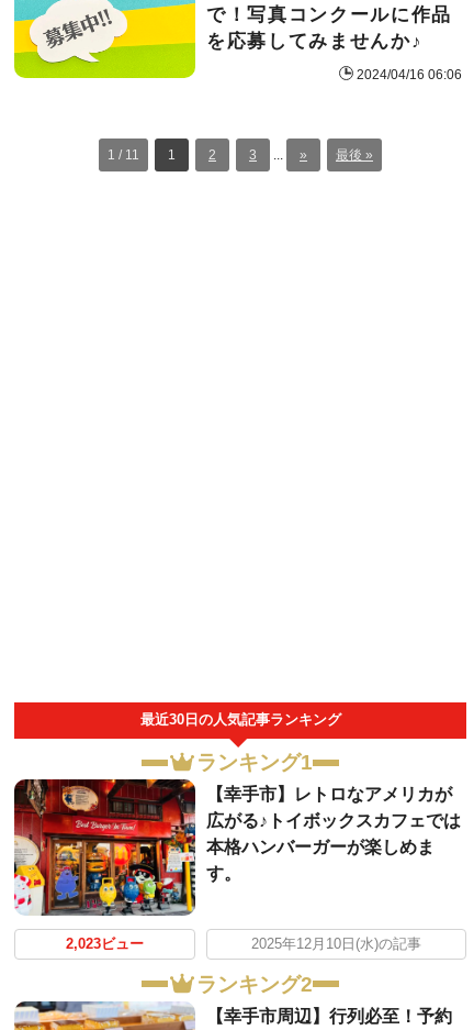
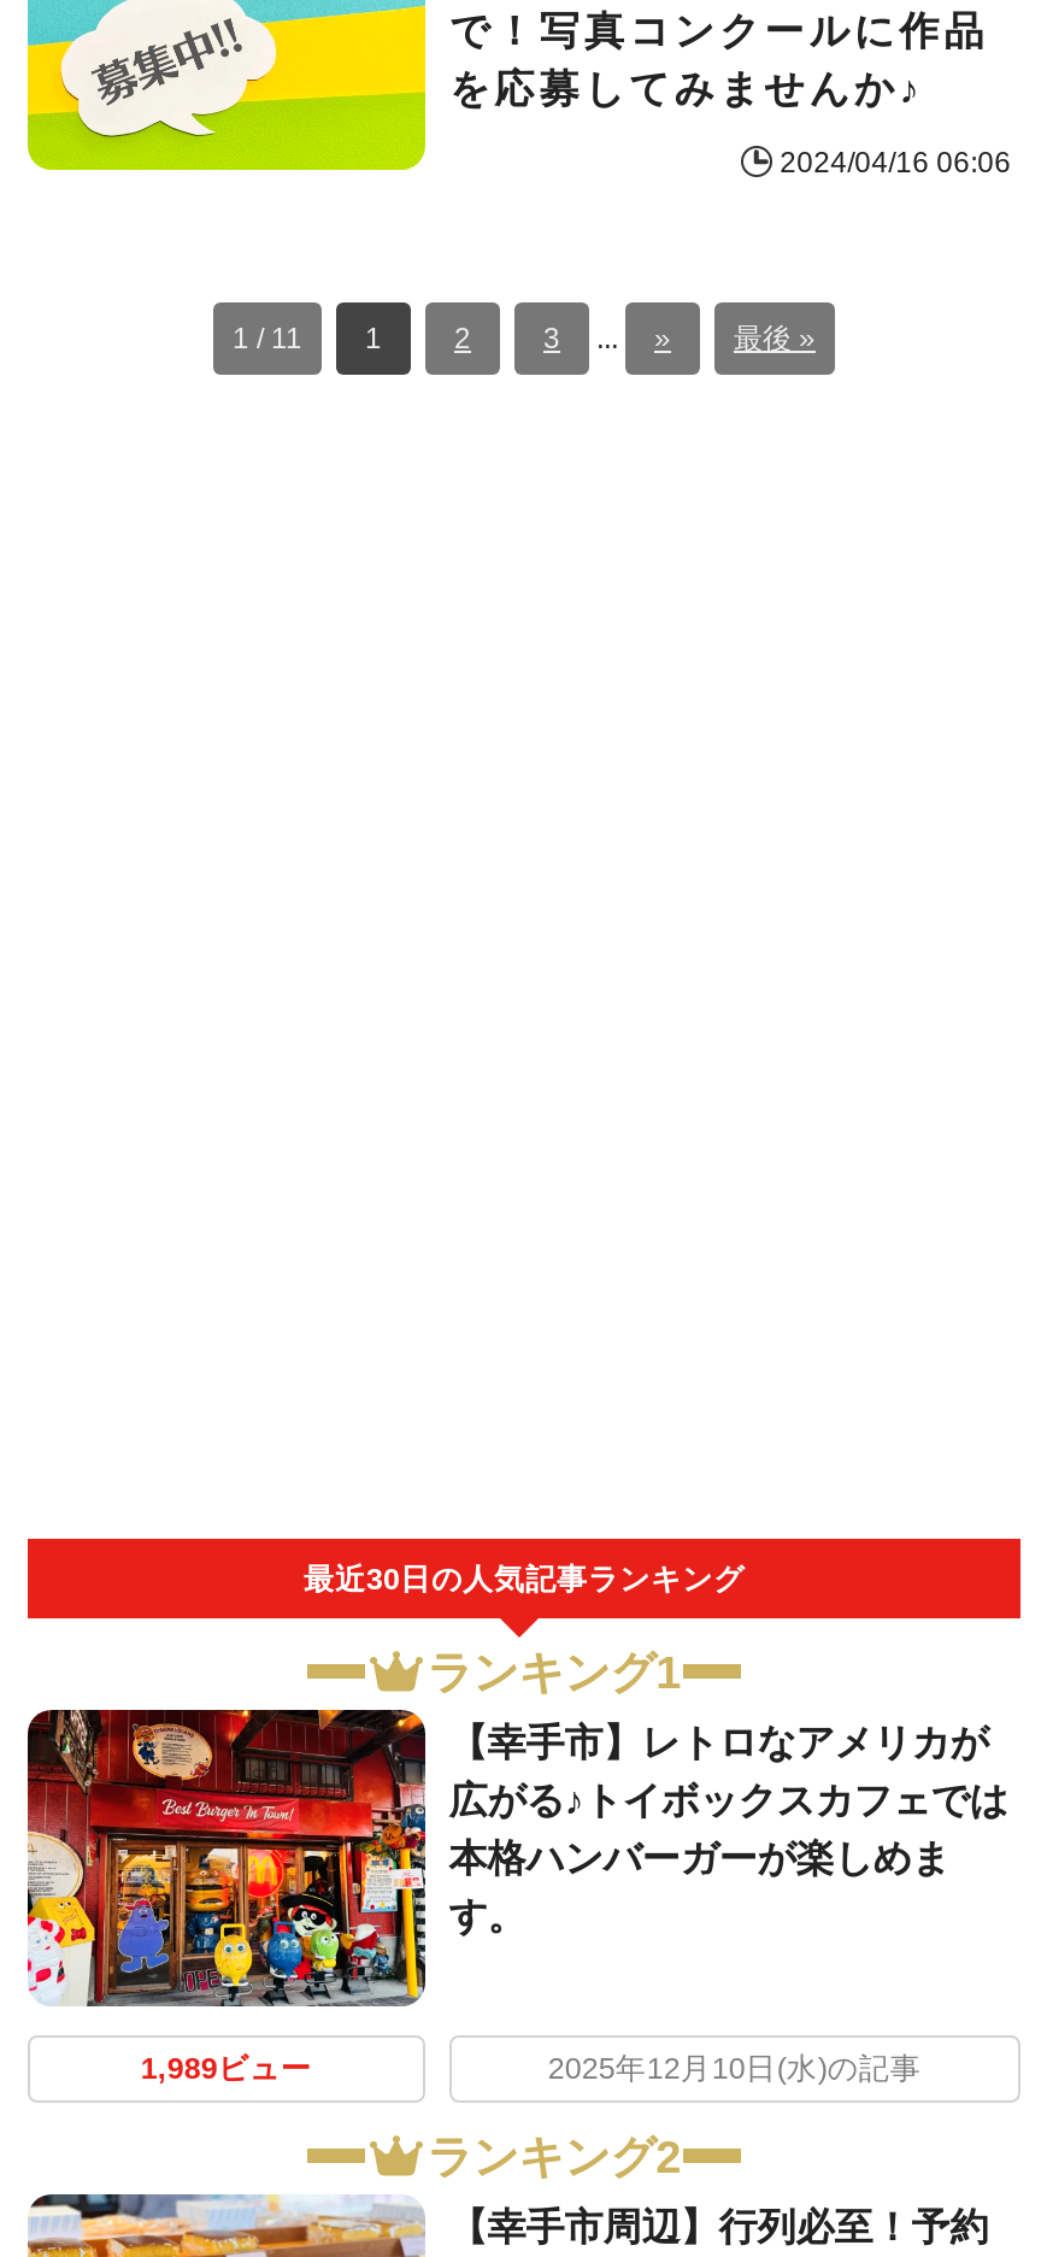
[66,937,144,952] 2,023ビュー -> [140,2053,312,2087] 1,989ビュー

